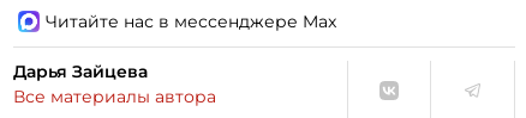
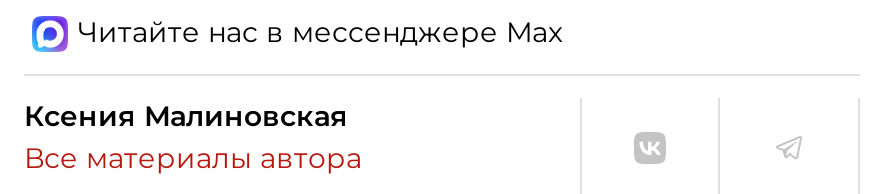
[13,61,148,82] Дарья Зайцева -> [24,98,348,134] Ксения Малиновская

